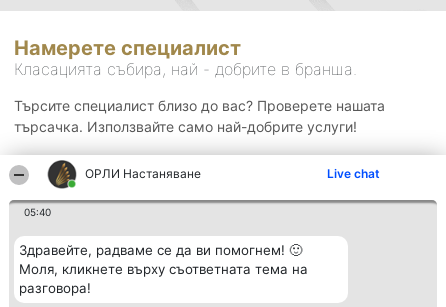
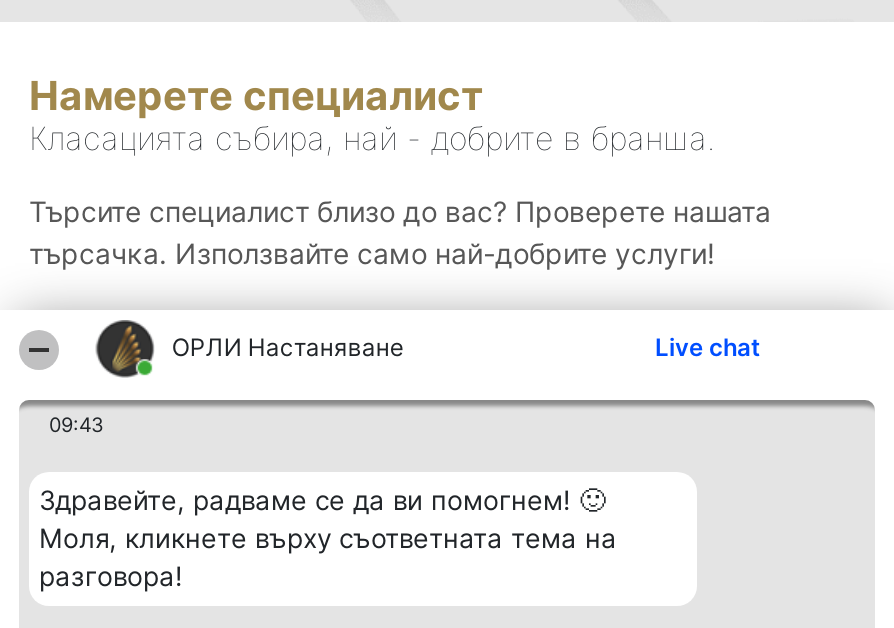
[24,206,51,218] 05:40 -> [49,412,103,436] 09:43

